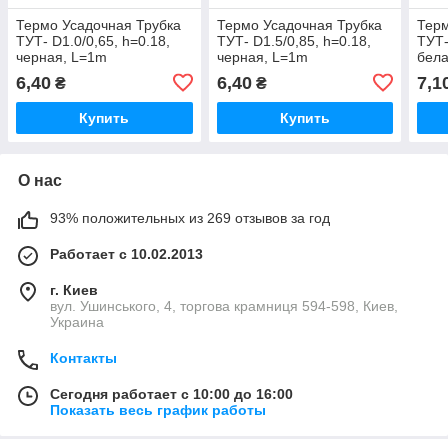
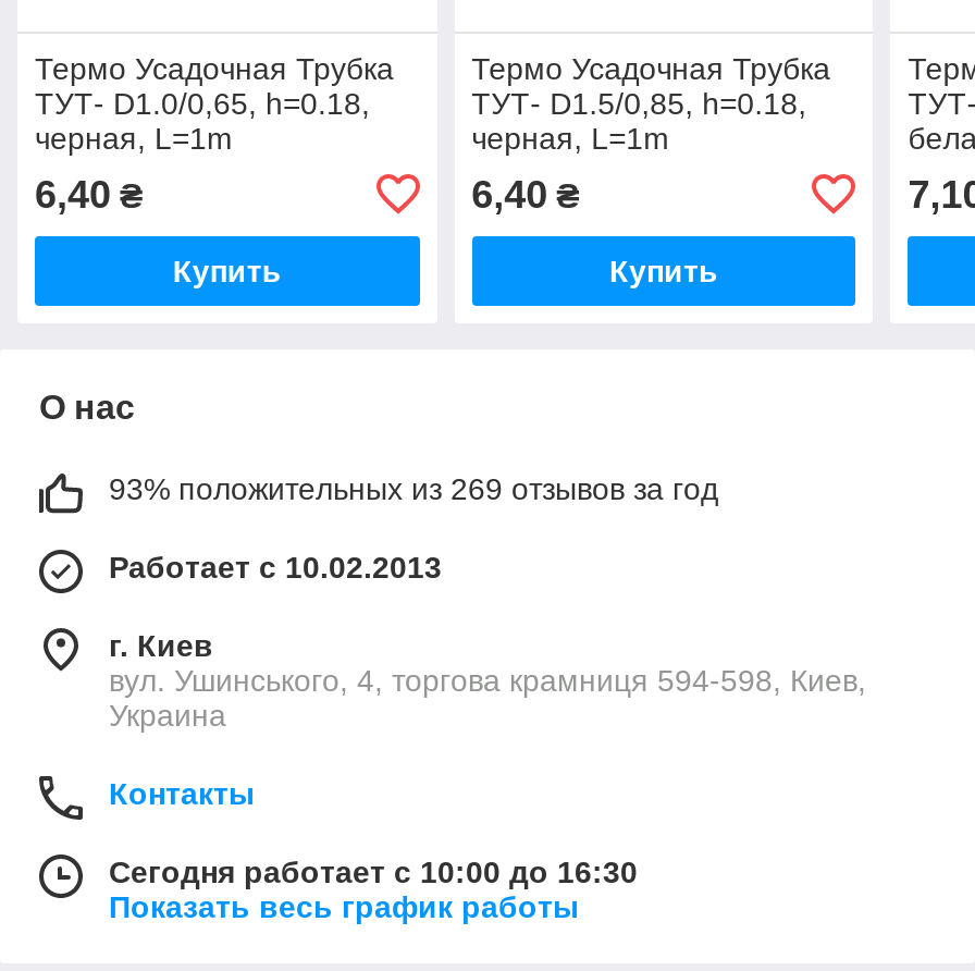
[50,386,293,402] Сегодня работает с 10:00 до 16:00 -> [109,854,638,889] Сегодня работает с 10:00 до 16:30

